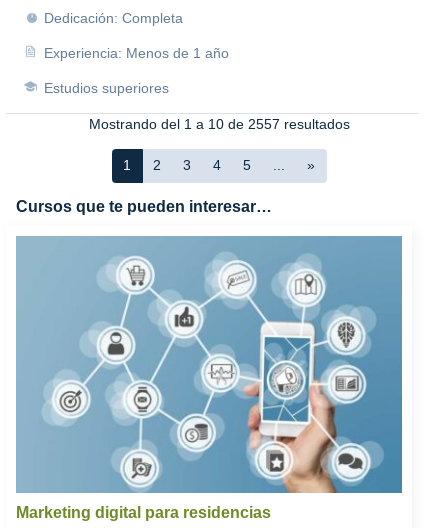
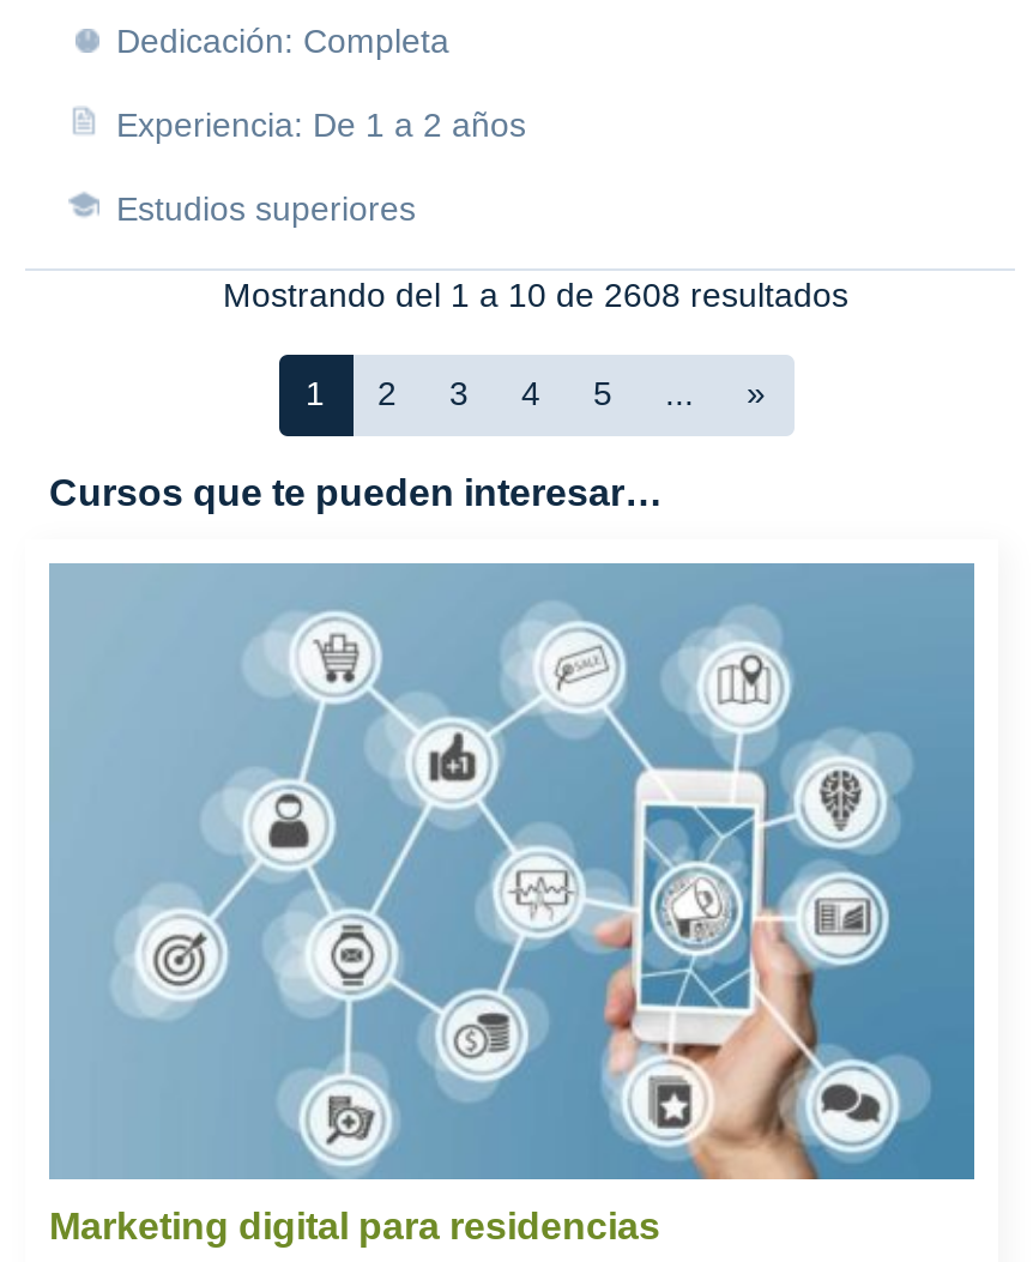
[44,45,229,61] Experiencia: Menos de 1 año -> [116,105,526,144] Experiencia: De 1 a 2 años
[88,116,349,132] Mostrando del 1 a 10 de 2557 resultados -> [223,276,848,314] Mostrando del 1 a 10 de 2608 resultados

